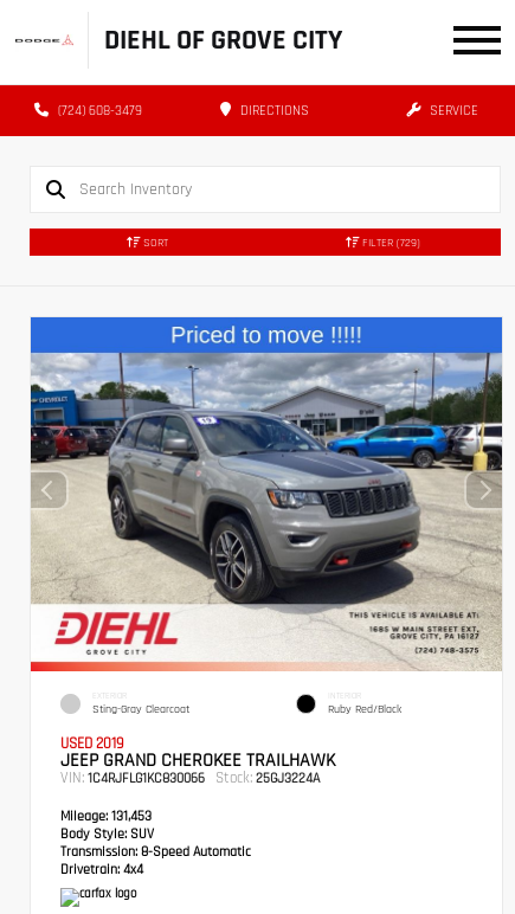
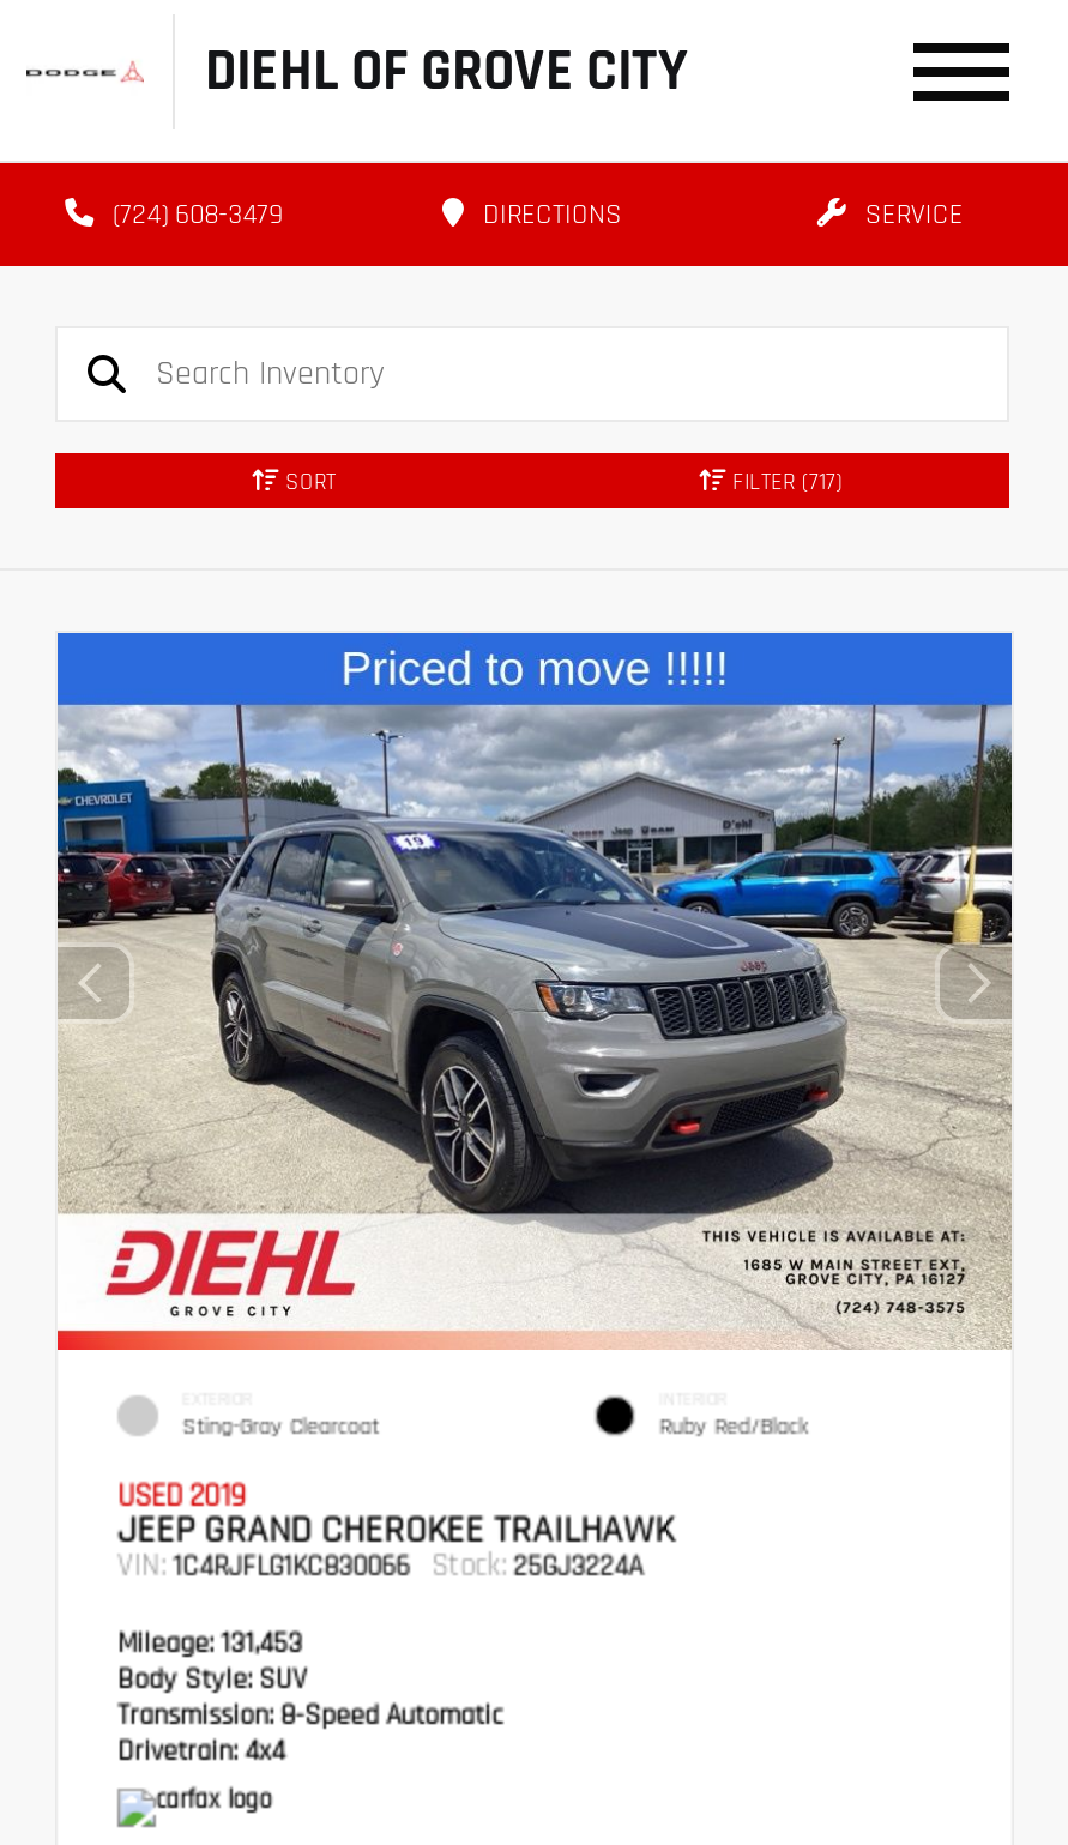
[359,235,420,250] FILTER (729) -> [725,467,843,496] FILTER (717)

